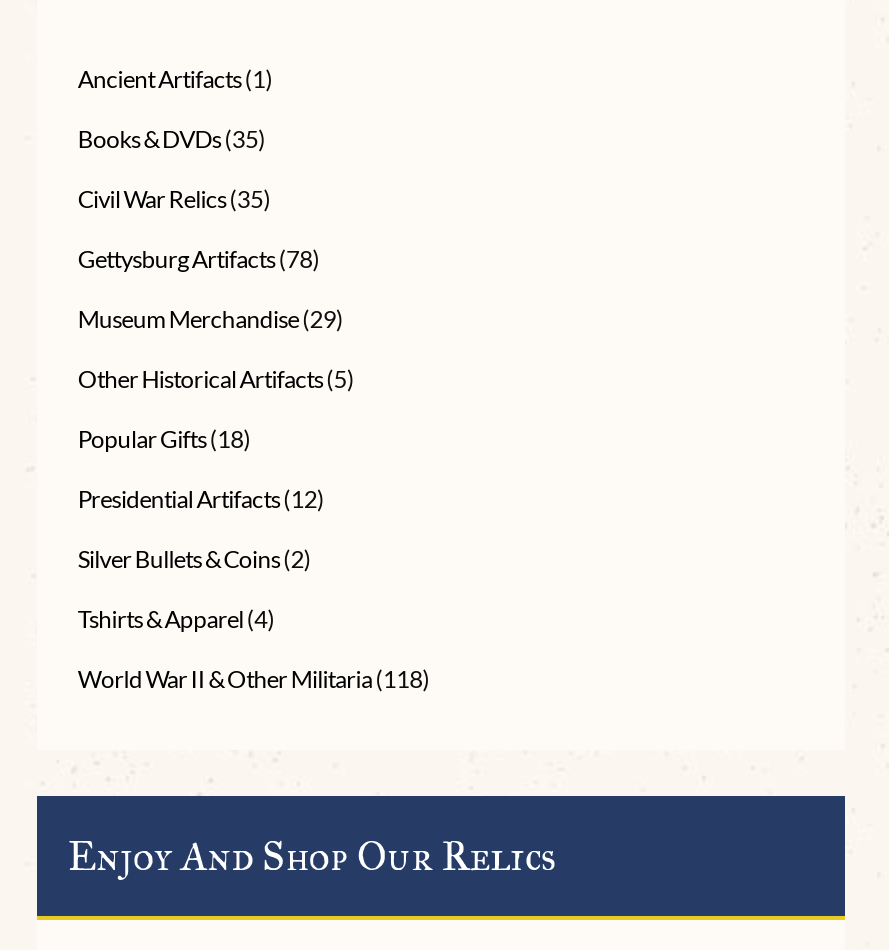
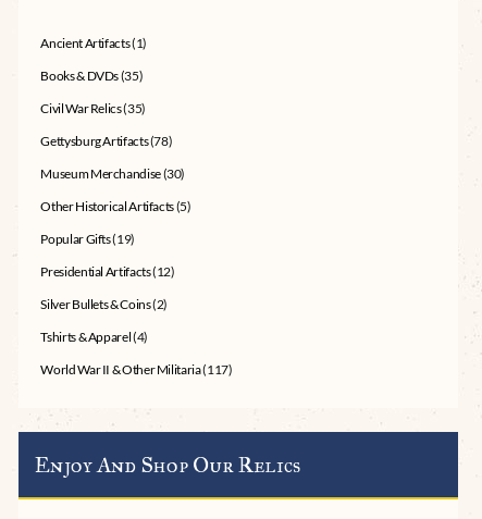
[78,304,343,334] Museum Merchandise (29) -> [41,165,185,182] Museum Merchandise (30)
[78,424,251,454] Popular Gifts (18) -> [41,231,135,247] Popular Gifts (19)
[78,664,430,694] World War II & Other Militaria (118) -> [41,361,232,378] World War II & Other Militaria (117)

